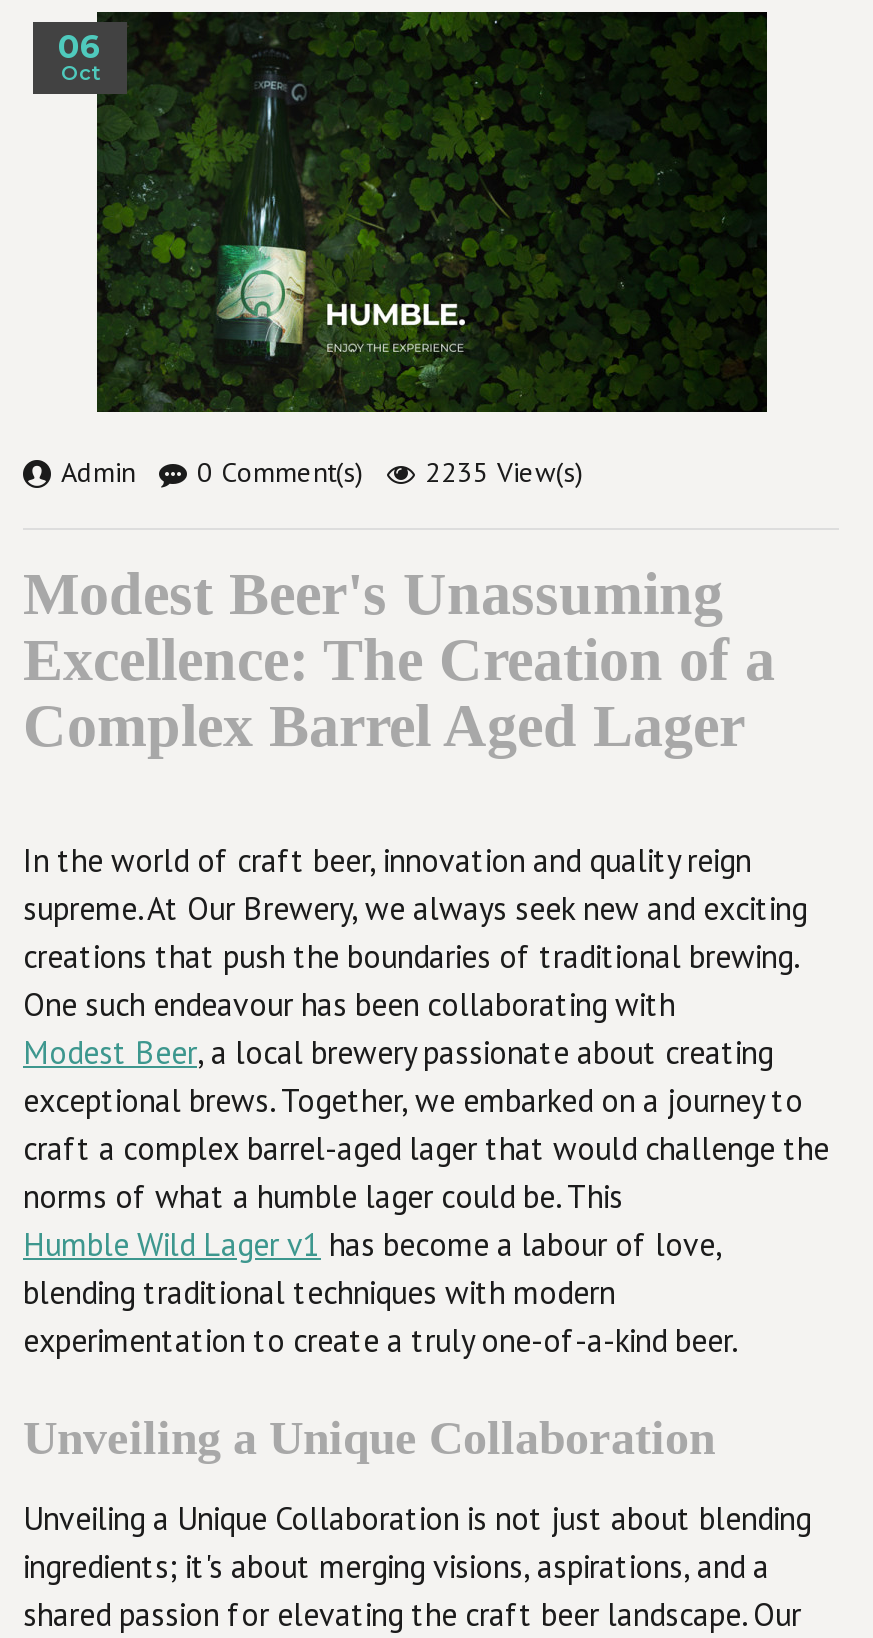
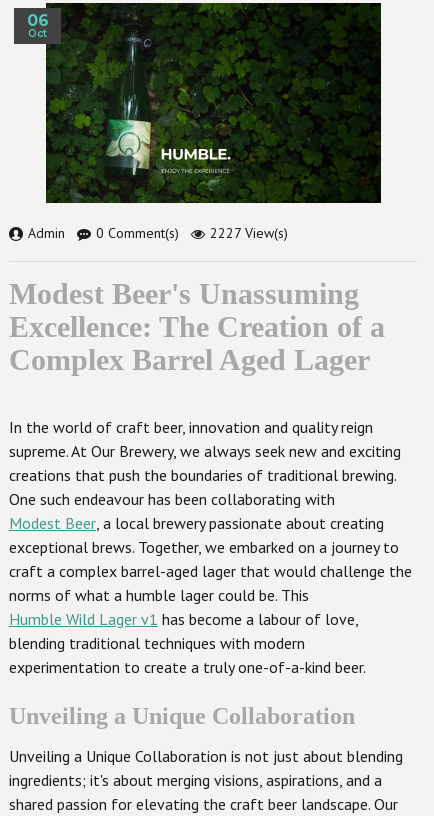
[61,454,583,490] Admin 0 Comment(s) 2235 View(s) -> [28,224,288,242] Admin 0 Comment(s) 2227 View(s)

